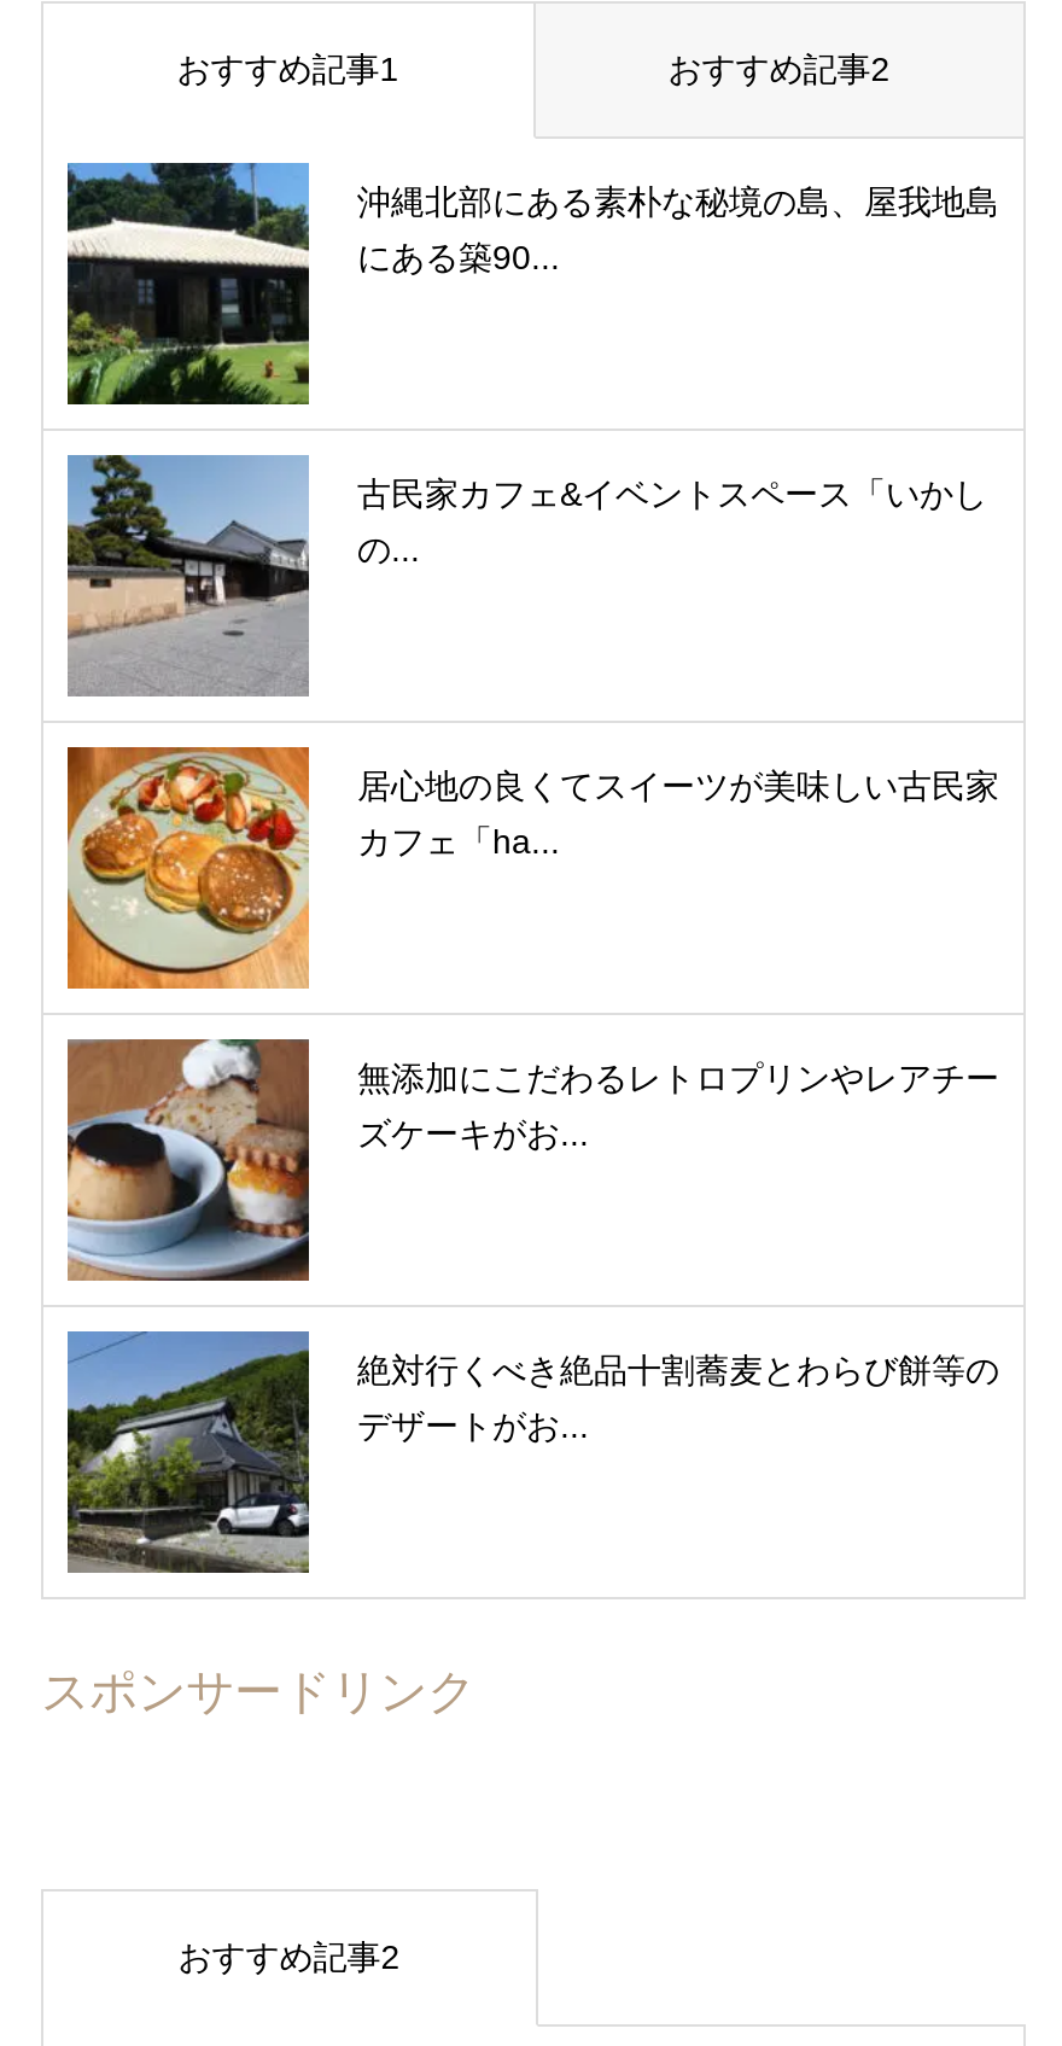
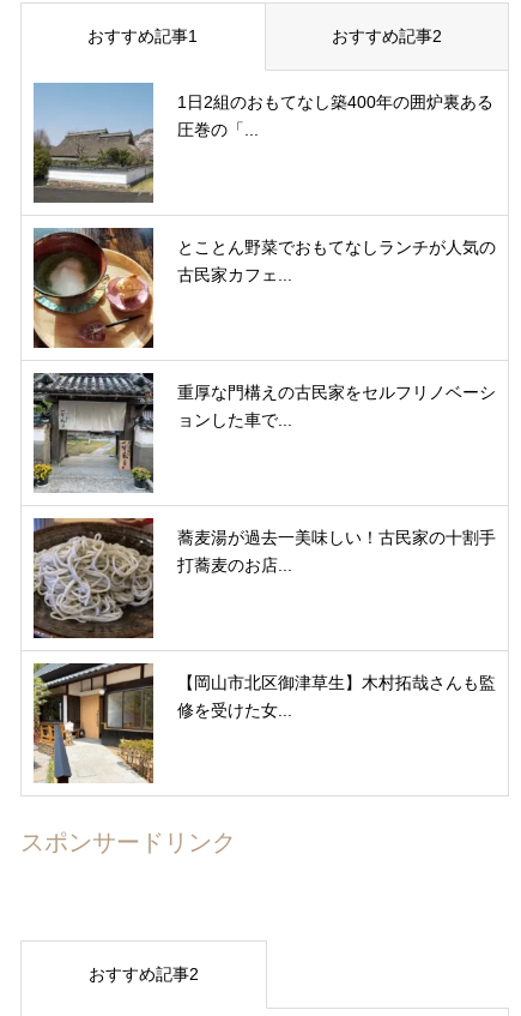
[65,161,999,407] [image] | 沖縄北部にある素朴な秘境の島、屋我地島 | にある築90... -> [32,83,493,204] [image] | 1日2組のおもてなし築400年の囲炉裏ある | 圧巻の「...
[65,453,987,696] [image] | 古民家カフェ&イベントスペース「いかし | の... -> [32,227,496,349] [image] | とことん野菜でおもてなしランチが人気の | 古民家カフェ...
[65,745,999,991] [image] | 居心地の良くてスイーツが美味しい古民家 | カフェ「ha... -> [32,372,496,494] [image] | 重厚な門構えの古民家をセルフリノベーシ | ョンした車で...
[65,1037,999,1283] [image] | 無添加にこだわるレトロプリンやレアチー | ズケーキがお... -> [32,517,496,639] [image] | 蕎麦湯が過去一美味しい！古民家の十割手 | 打蕎麦のお店...
[65,1329,999,1575] [image] | 絶対行くべき絶品十割蕎麦とわらび餅等の | デザートがお... -> [32,662,496,783] [image] | 【岡山市北区御津草生】木村拓哉さんも監 | 修を受けた女...

